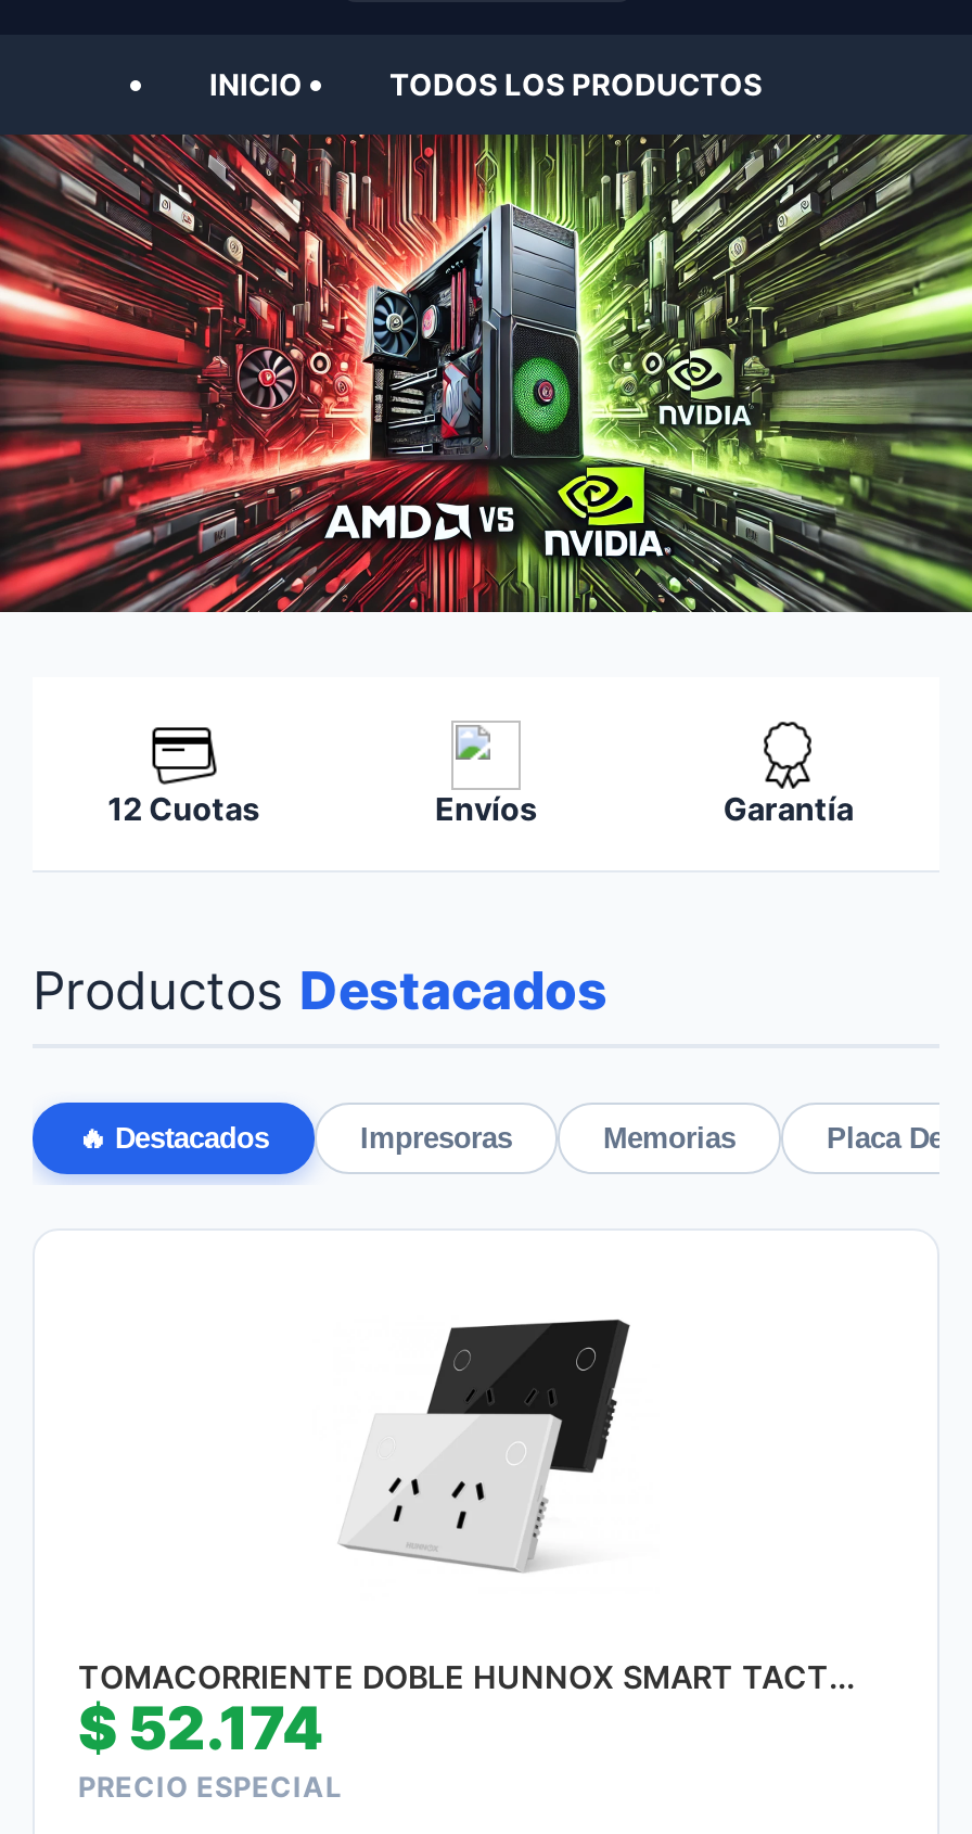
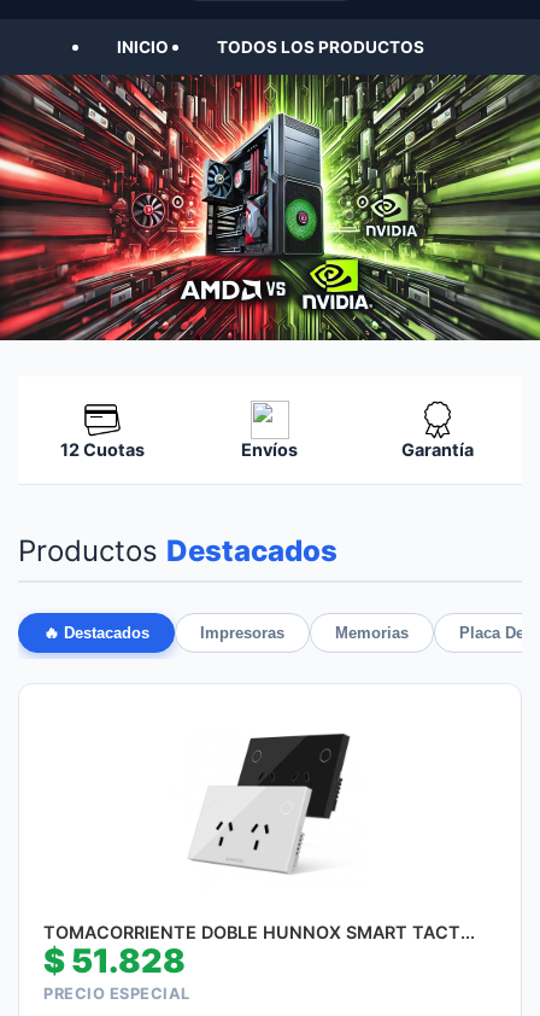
[78,1693,323,1765] $52.174 -> [43,941,186,981] $51.828

